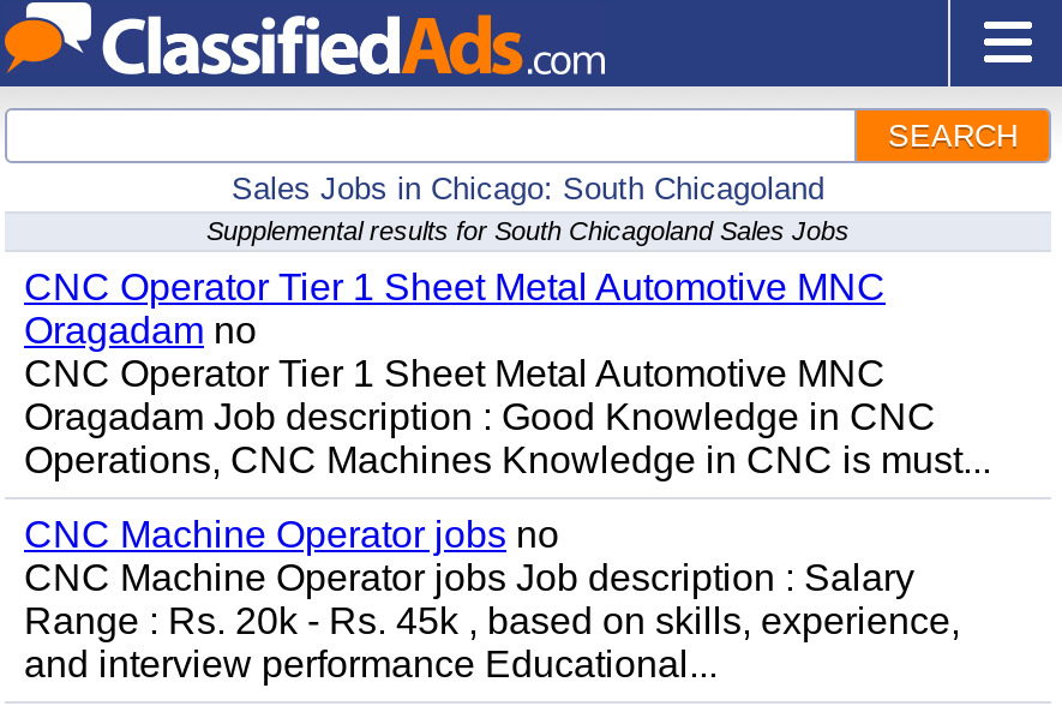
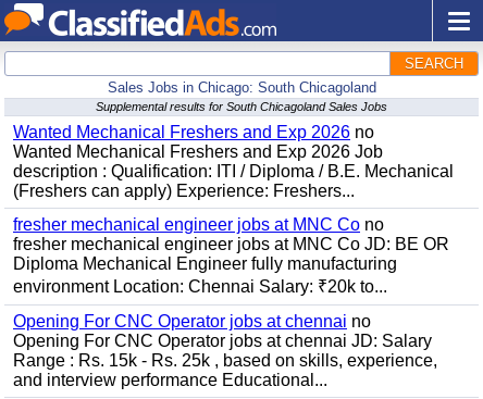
[24,267,991,641] CNC Operator Tier 1 Sheet Metal Automotive MNC | Oragadam no | CNC Operator Tier 1 Sheet Metal Automotive MNC | Oragadam Job description : Good Knowledge in CNC | Operations, CNC Machines Knowledge in CNC is must... | CNC Machine Operator jobs no | CNC Machine Operator jobs Job description : Salary | Range : Rs. 20k - Rs. 45k , based on skills, experience, -> [13,123,454,370] Wanted Mechanical Freshers and Exp 2026 no | Wanted Mechanical Freshers and Exp 2026 Job | description : Qualification: ITI / Diploma / B.E. Mechanical | (Freshers can apply) Experience: Freshers... | fresher mechanical engineer jobs at MNC Co no | fresher mechanical engineer jobs at MNC Co JD: BE OR | Diploma Mechanical Engineer fully manufacturing | environment Location: Chennai Salary: ₹20k to... | Opening For CNC Operator jobs at chennai no | Opening For CNC Operator jobs at chennai JD: Salary | Range : Rs. 15k - Rs. 25k , based on skills, experience,

